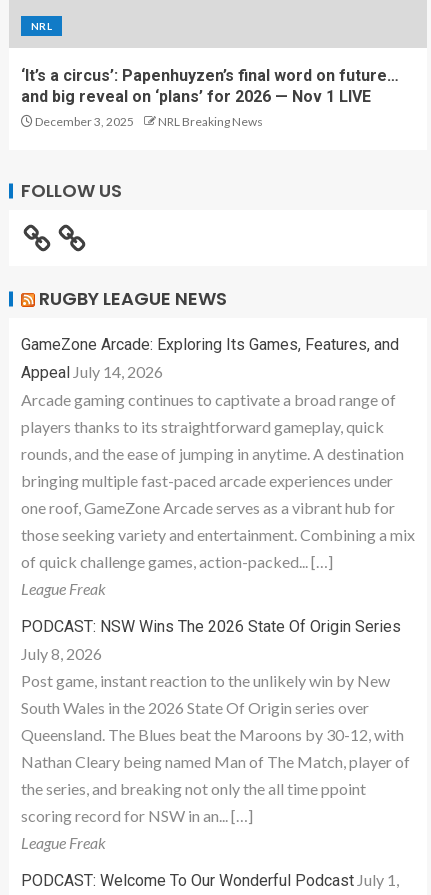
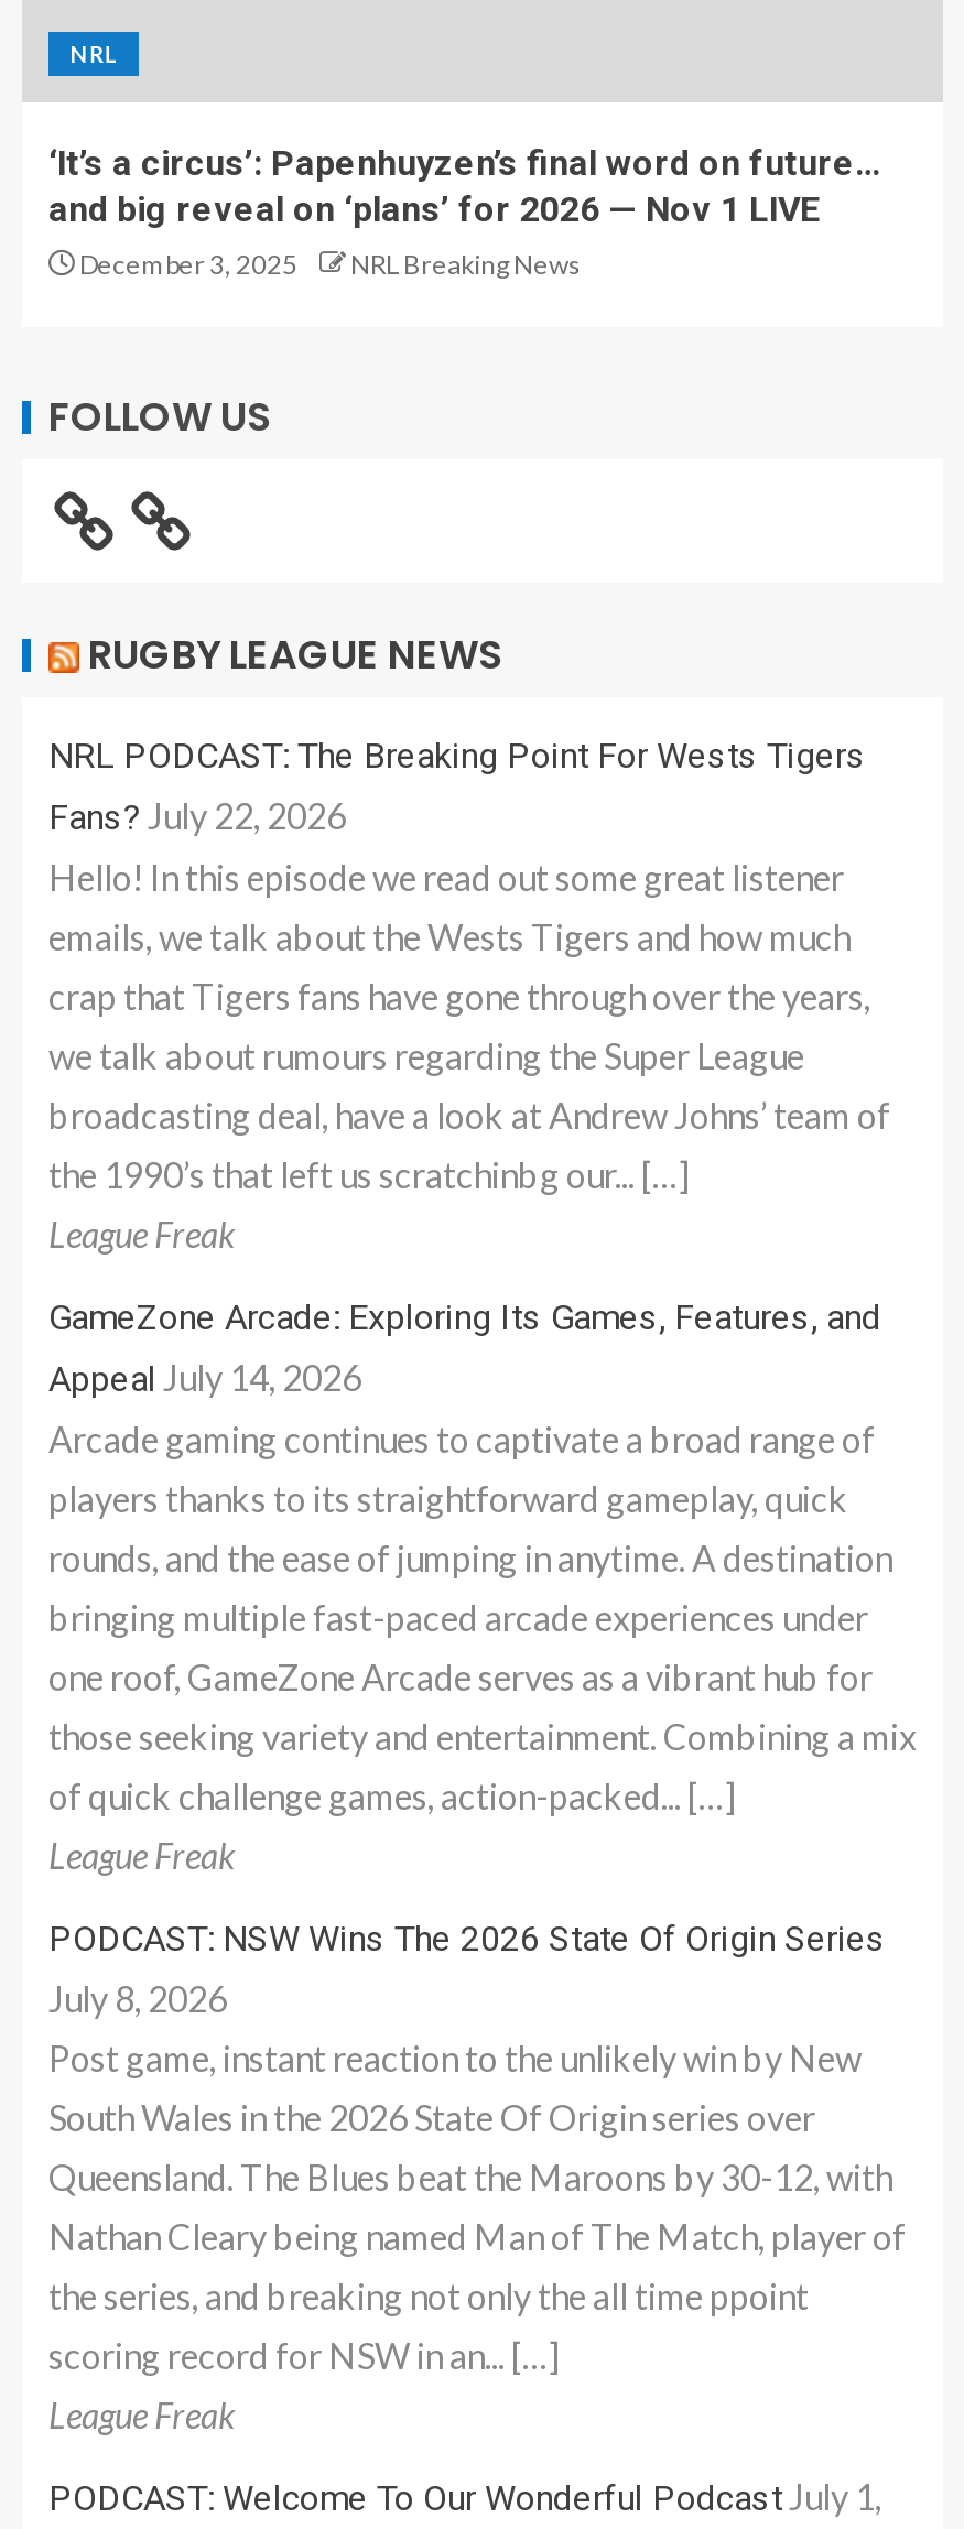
none -> [48,736,890,1255] NRL PODCAST: The Breaking Point For Wests Tigers | Fans? July 22, 2026 | Hello! In this episode we read out some great listener | emails, we talk about the Wests Tigers and how much | crap that Tigers fans have gone through over the years, | we talk about rumours regarding the Super League | broadcasting deal, have a look at Andrew Johns’ team of | the 1990’s that left us scratchinbg our... […] | League Freak

